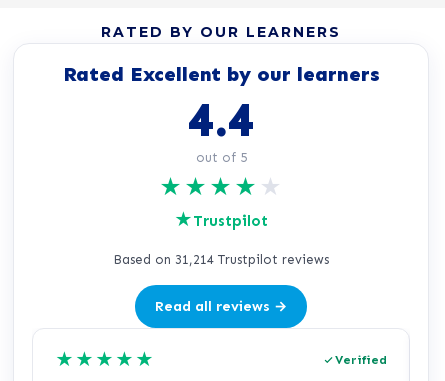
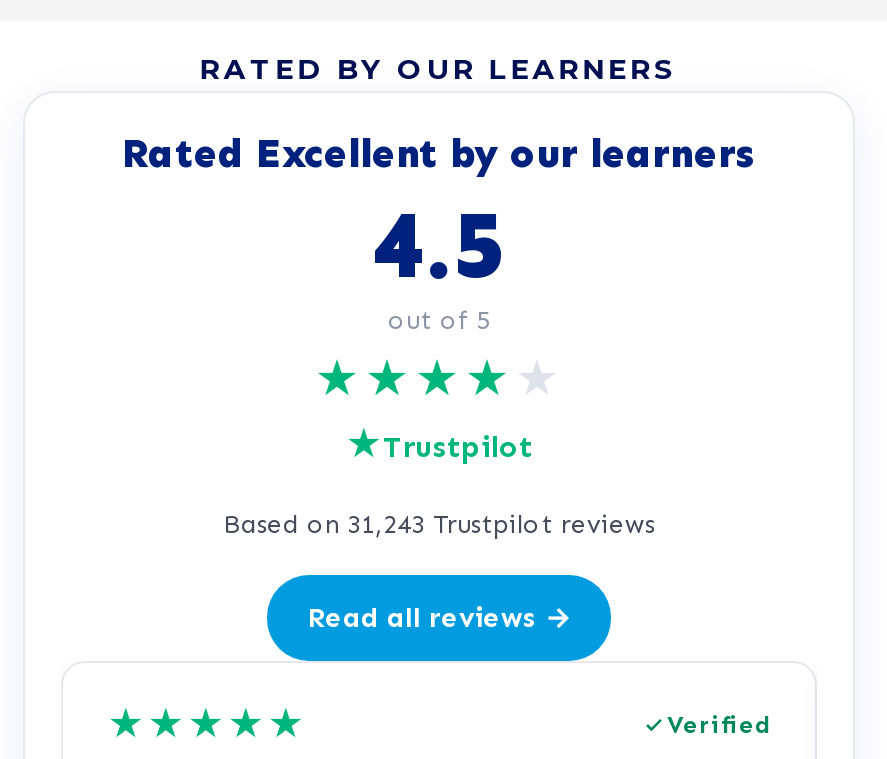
[187,91,255,149] 4.4 -> [371,188,507,304] 4.5
[113,252,329,267] Based on 31,214 Trustpilot reviews -> [223,510,655,540] Based on 31,243 Trustpilot reviews

